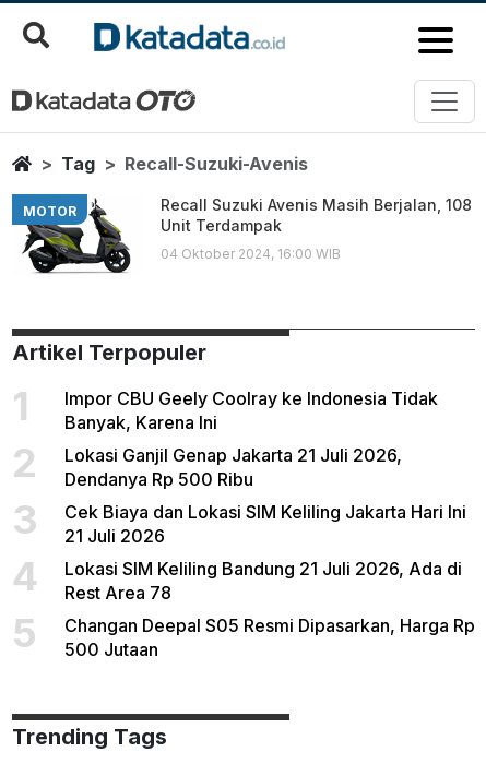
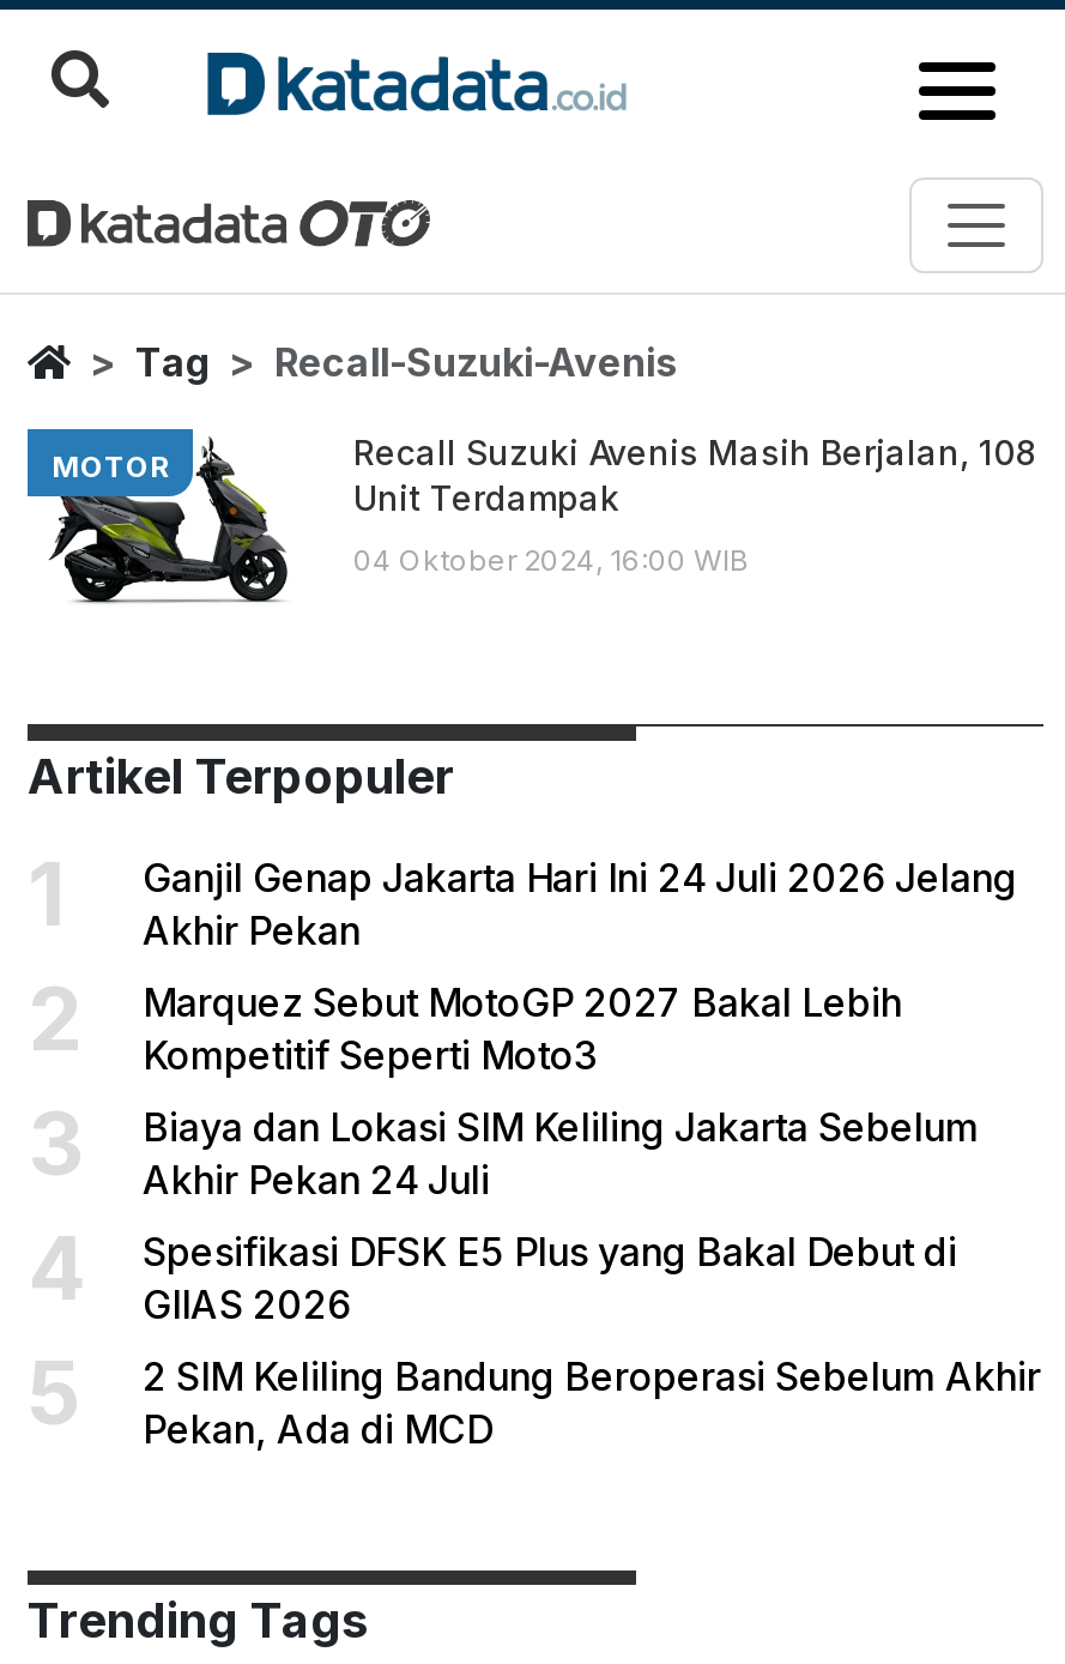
[64,387,438,433] Impor CBU Geely Coolray ke Indonesia Tidak | Banyak, Karena Ini -> [143,854,1017,954] Ganjil Genap Jakarta Hari Ini 24 Juli 2026 Jelang | Akhir Pekan
[64,444,402,490] Lokasi Ganjil Genap Jakarta 21 Juli 2026, | Dendanya Rp 500 Ribu -> [143,978,902,1079] Marquez Sebut MotoGP 2027 Bakal Lebih | Kompetitif Seperti Moto3
[64,501,466,547] Cek Biaya dan Lokasi SIM Keliling Jakarta Hari Ini | 21 Juli 2026 -> [143,1103,979,1204] Biaya dan Lokasi SIM Keliling Jakarta Sebelum | Akhir Pekan 24 Juli
[64,558,462,604] Lokasi SIM Keliling Bandung 21 Juli 2026, Ada di | Rest Area 78 -> [143,1228,957,1328] Spesifikasi DFSK E5 Plus yang Bakal Debut di | GIIAS 2026
[64,614,475,660] Changan Deepal S05 Resmi Dipasarkan, Harga Rp | 500 Jutaan -> [143,1352,1041,1453] 2 SIM Keliling Bandung Beroperasi Sebelum Akhir | Pekan, Ada di MCD

